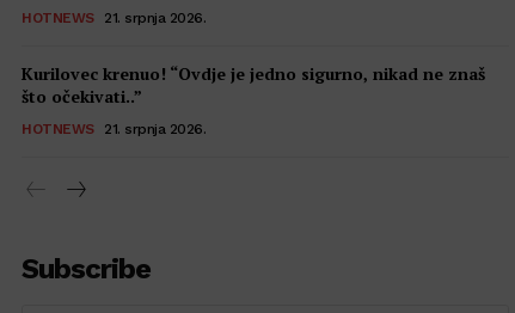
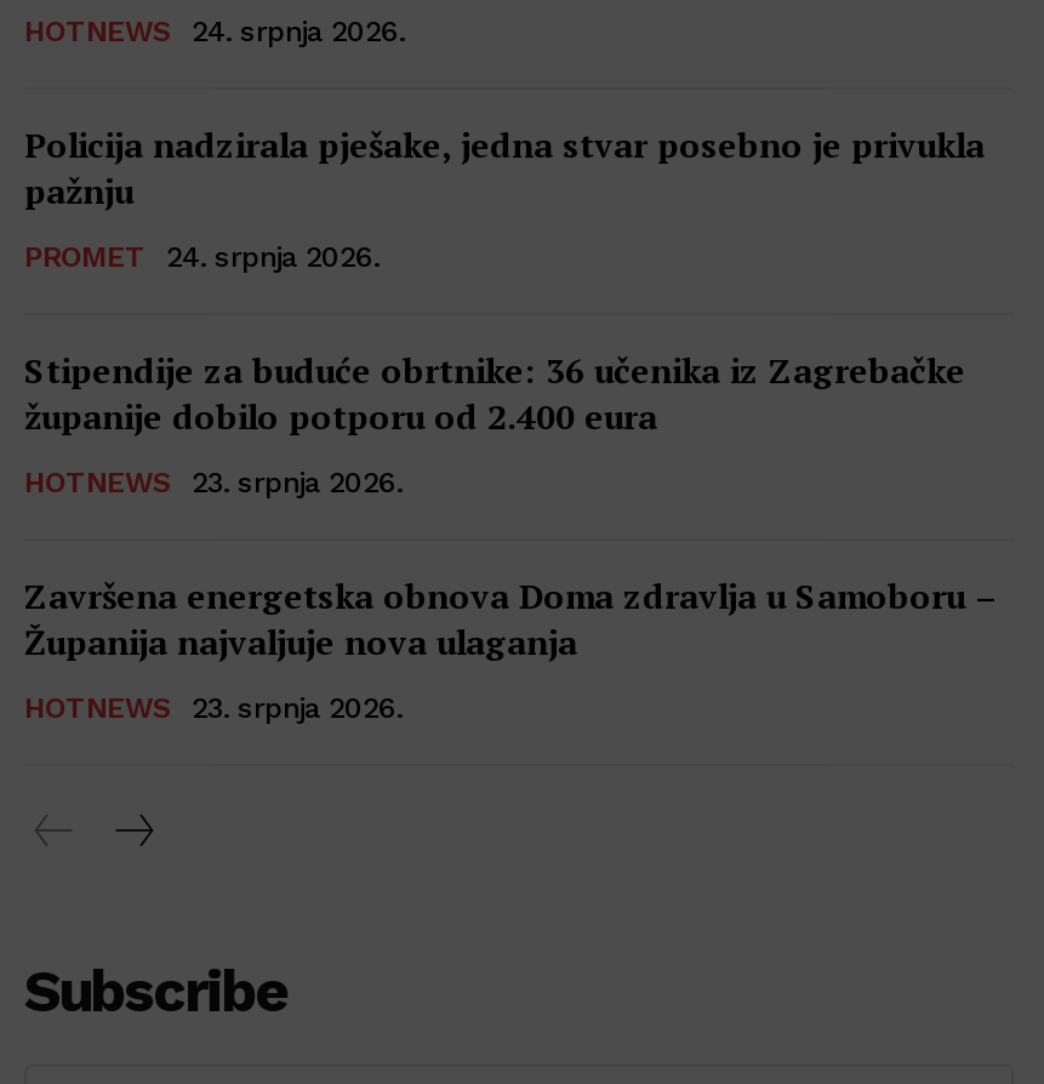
[22,10,485,108] 21. srpnja 2026. | Kurilovec krenuo! “Ovdje je jedno sigurno, nikad ne znaš | što očekivati..” -> [24,15,985,439] 24. srpnja 2026. | Policija nadzirala pješake, jedna stvar posebno je privukla | pažnju | PROMET | 24. srpnja 2026. | Stipendije za buduće obrtnike: 36 učenika iz Zagrebačke | županije dobilo potporu od 2.400 eura
[104,121,206,138] 21. srpnja 2026. -> [24,466,997,726] 23. srpnja 2026. | Završena energetska obnova Doma zdravlja u Samoboru – | Županija najvaljuje nova ulaganja | HOTNEWS | 23. srpnja 2026.

